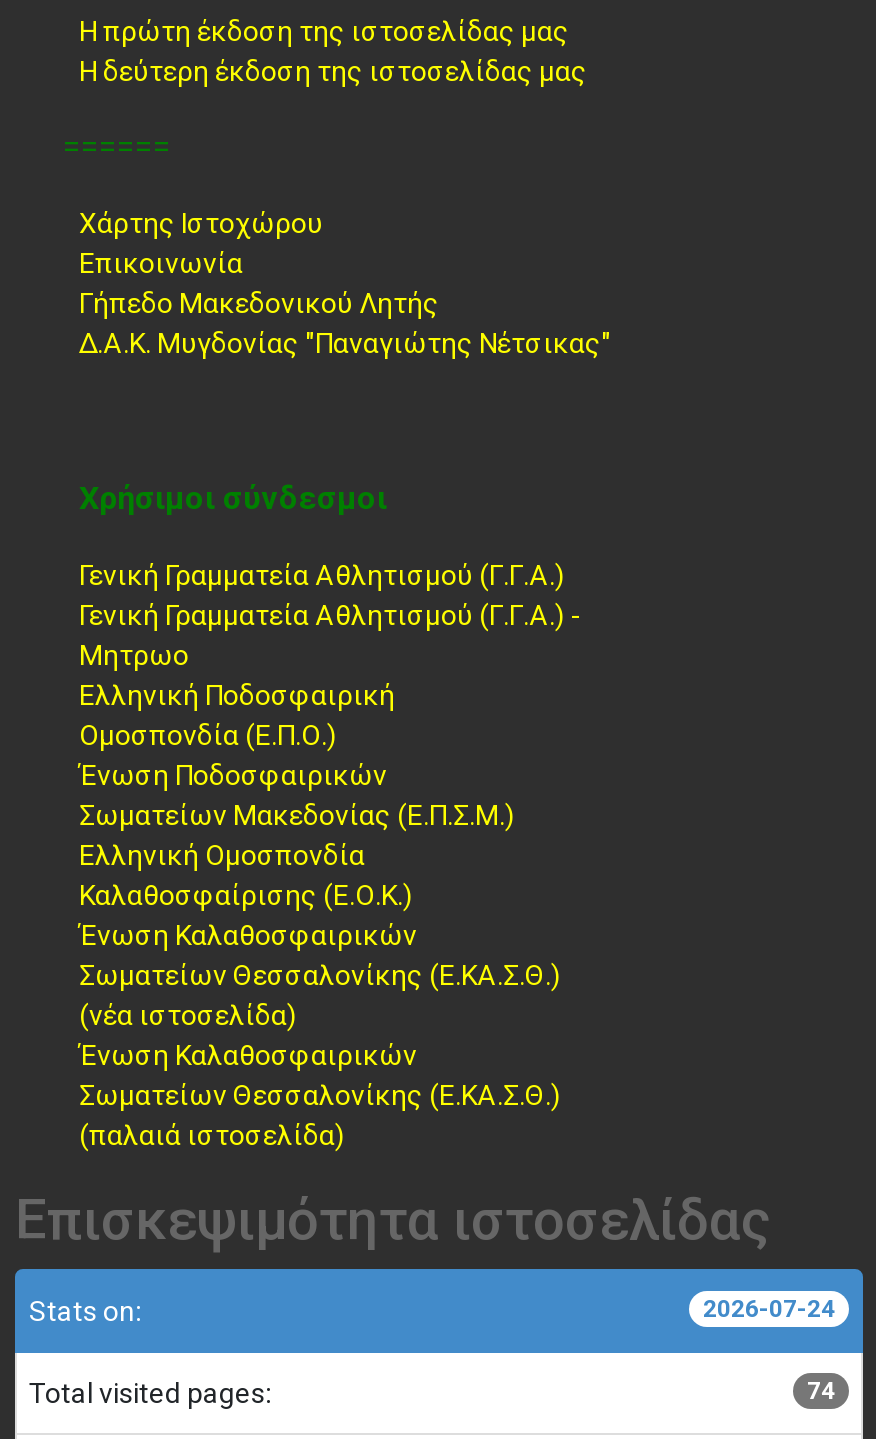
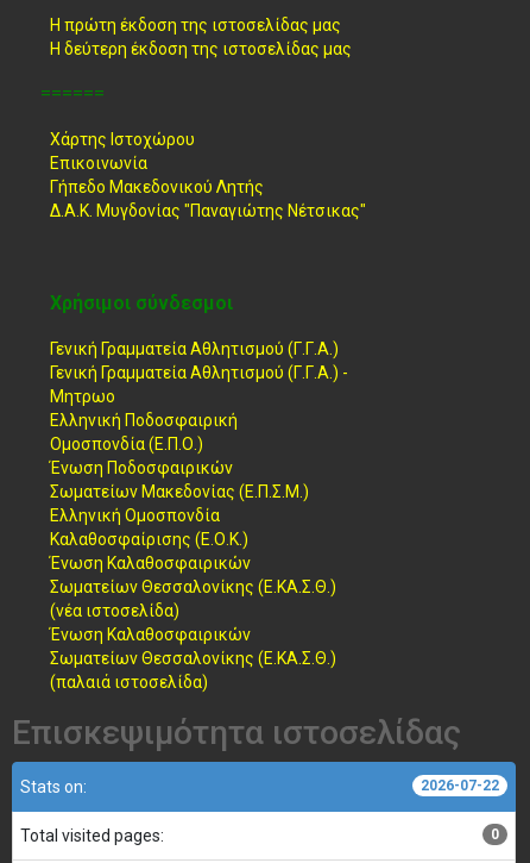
[703,1295,835,1323] 2026-07-24 -> [421,777,499,794] 2026-07-22
[807,1377,835,1405] 74 -> [491,826,499,843] 0

